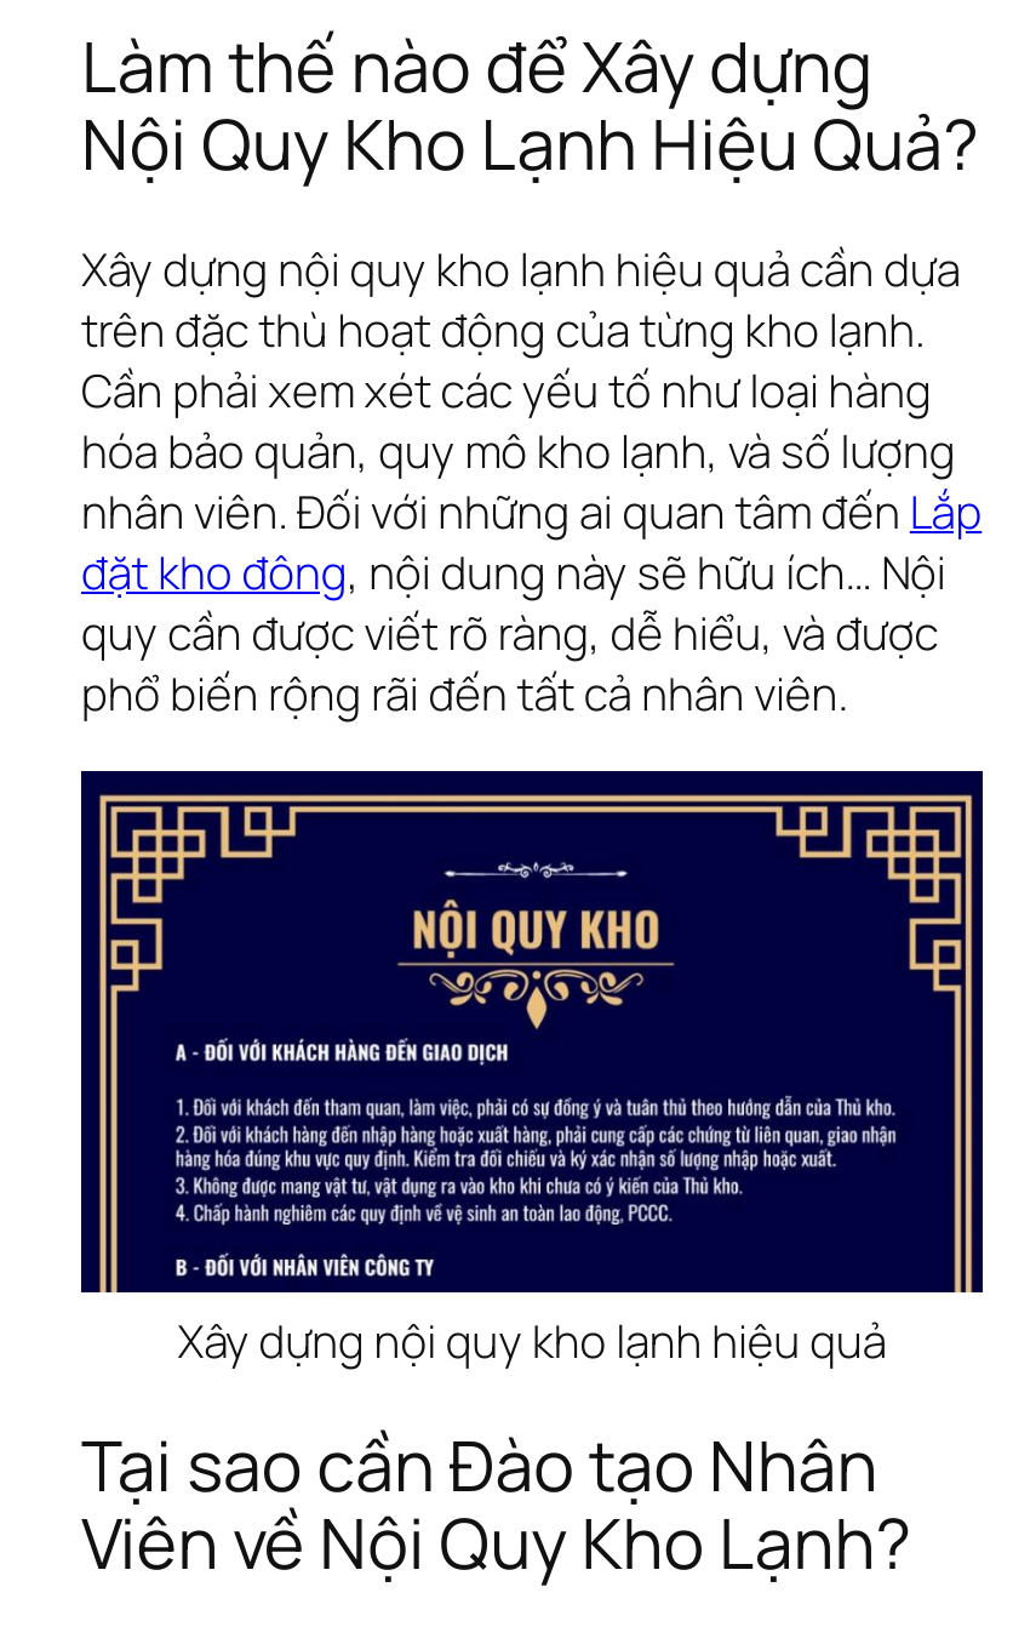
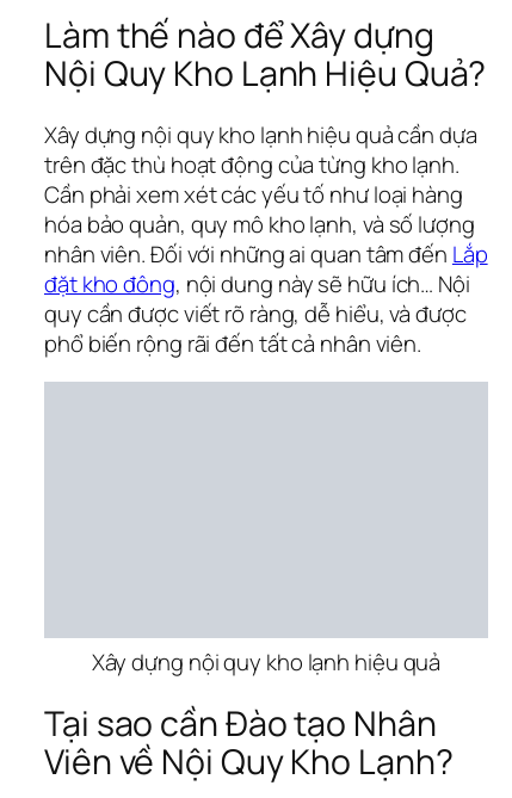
[79,769,985,1295] [image] -> none

